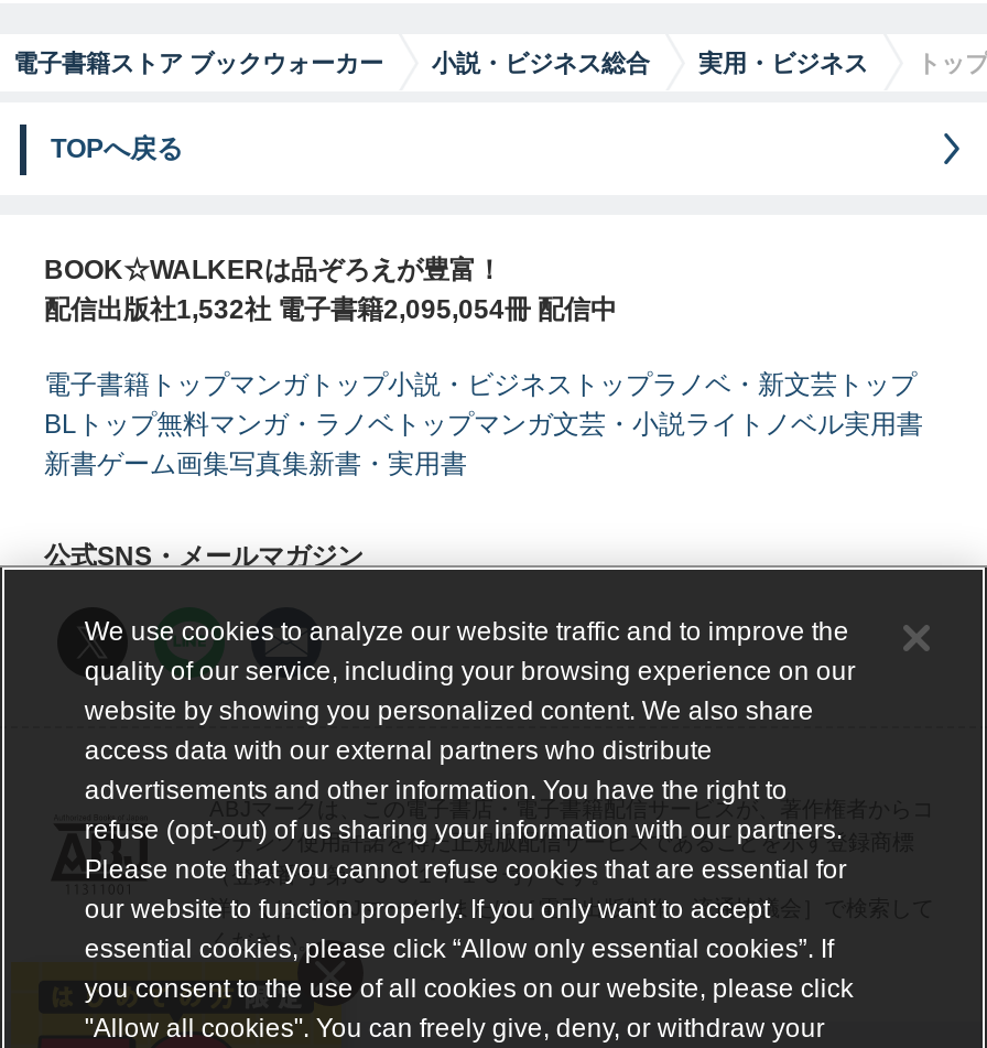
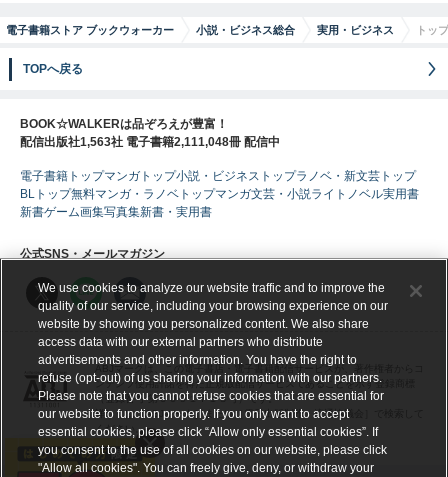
[44,294,617,325] 配信出版社1,532社 電子書籍2,095,054冊 配信中 -> [20,135,280,149] 配信出版社1,563社 電子書籍2,111,048冊 配信中

